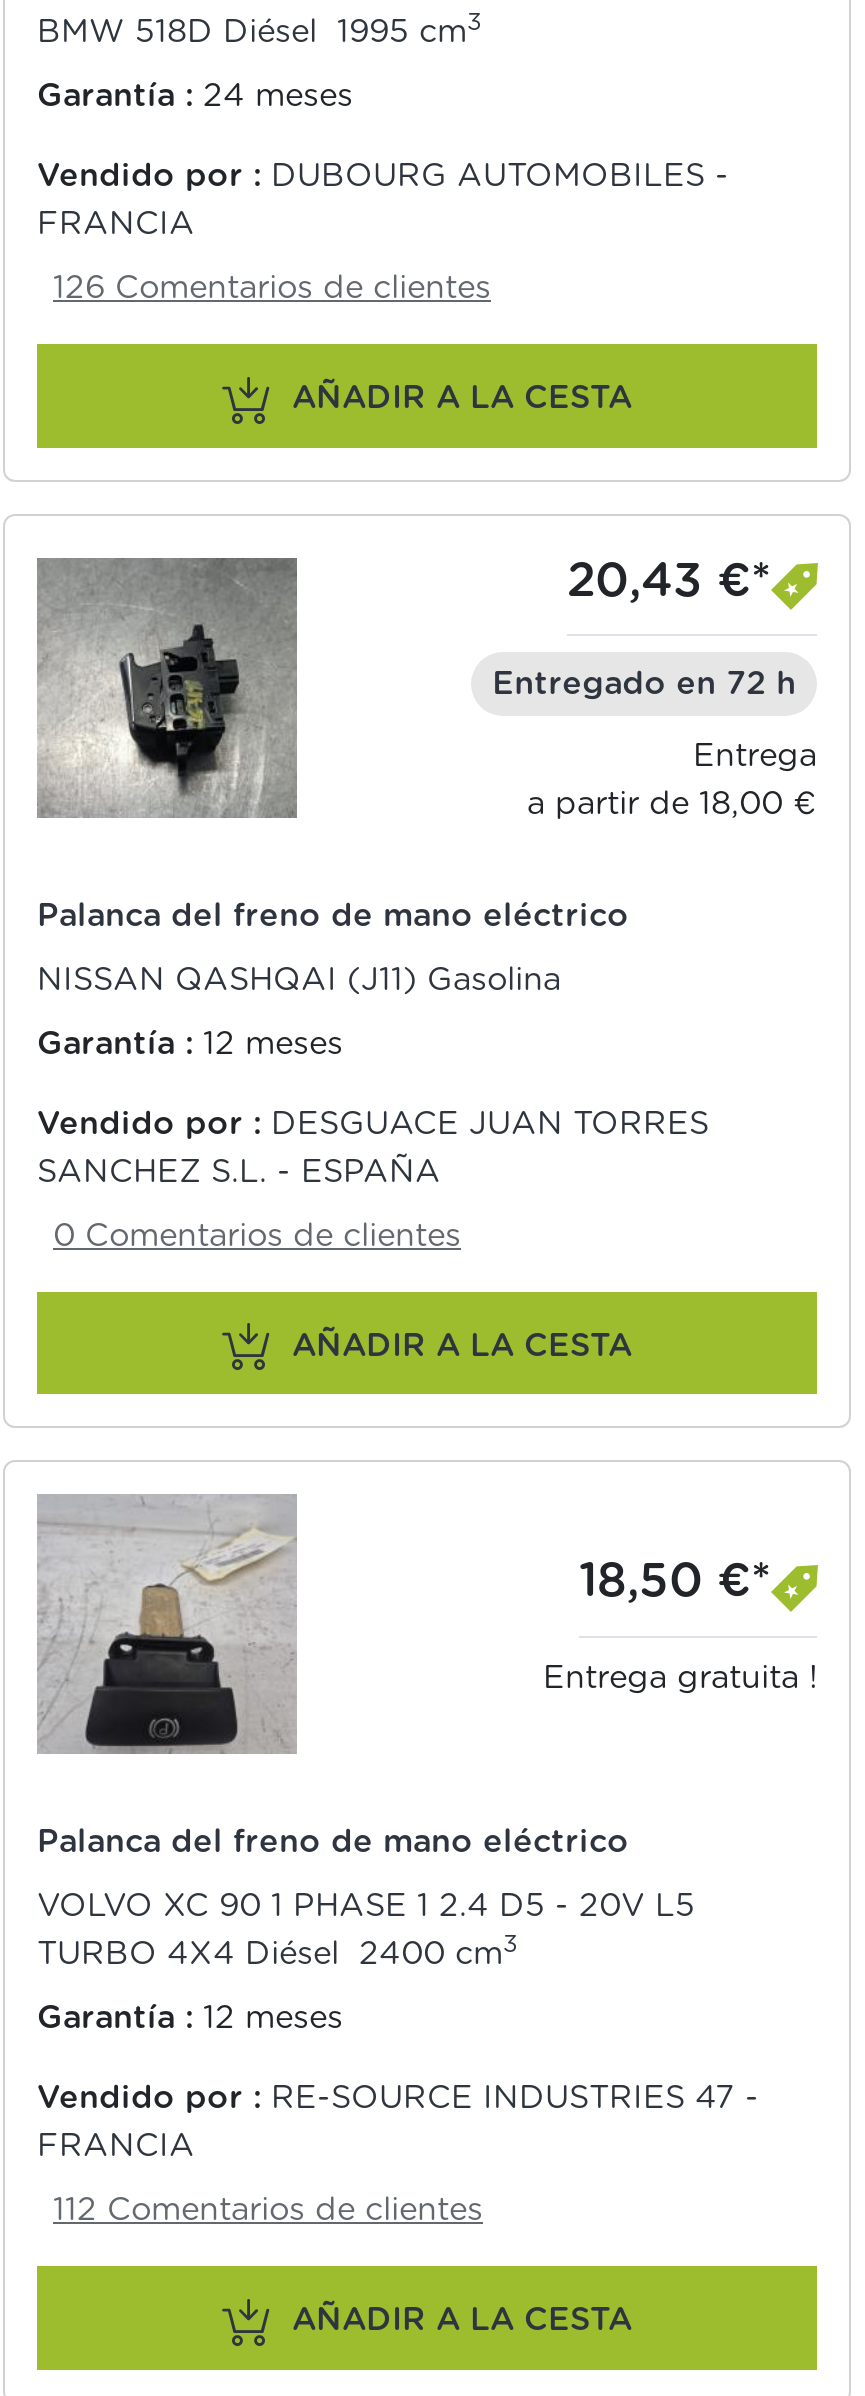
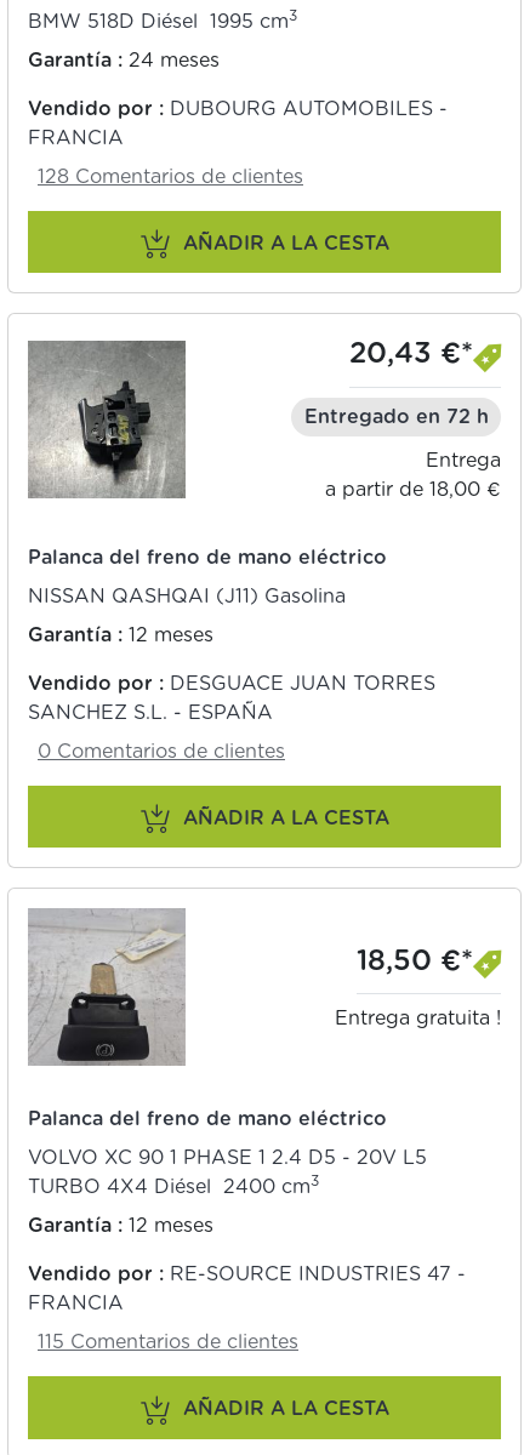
[53,272,491,304] 126 Comentarios de clientes -> [38,167,303,187] 128 Comentarios de clientes
[53,2194,483,2226] 112 Comentarios de clientes -> [38,1333,298,1352] 115 Comentarios de clientes

